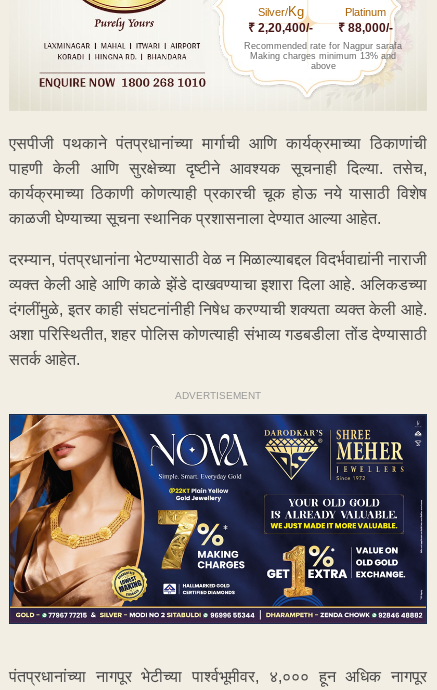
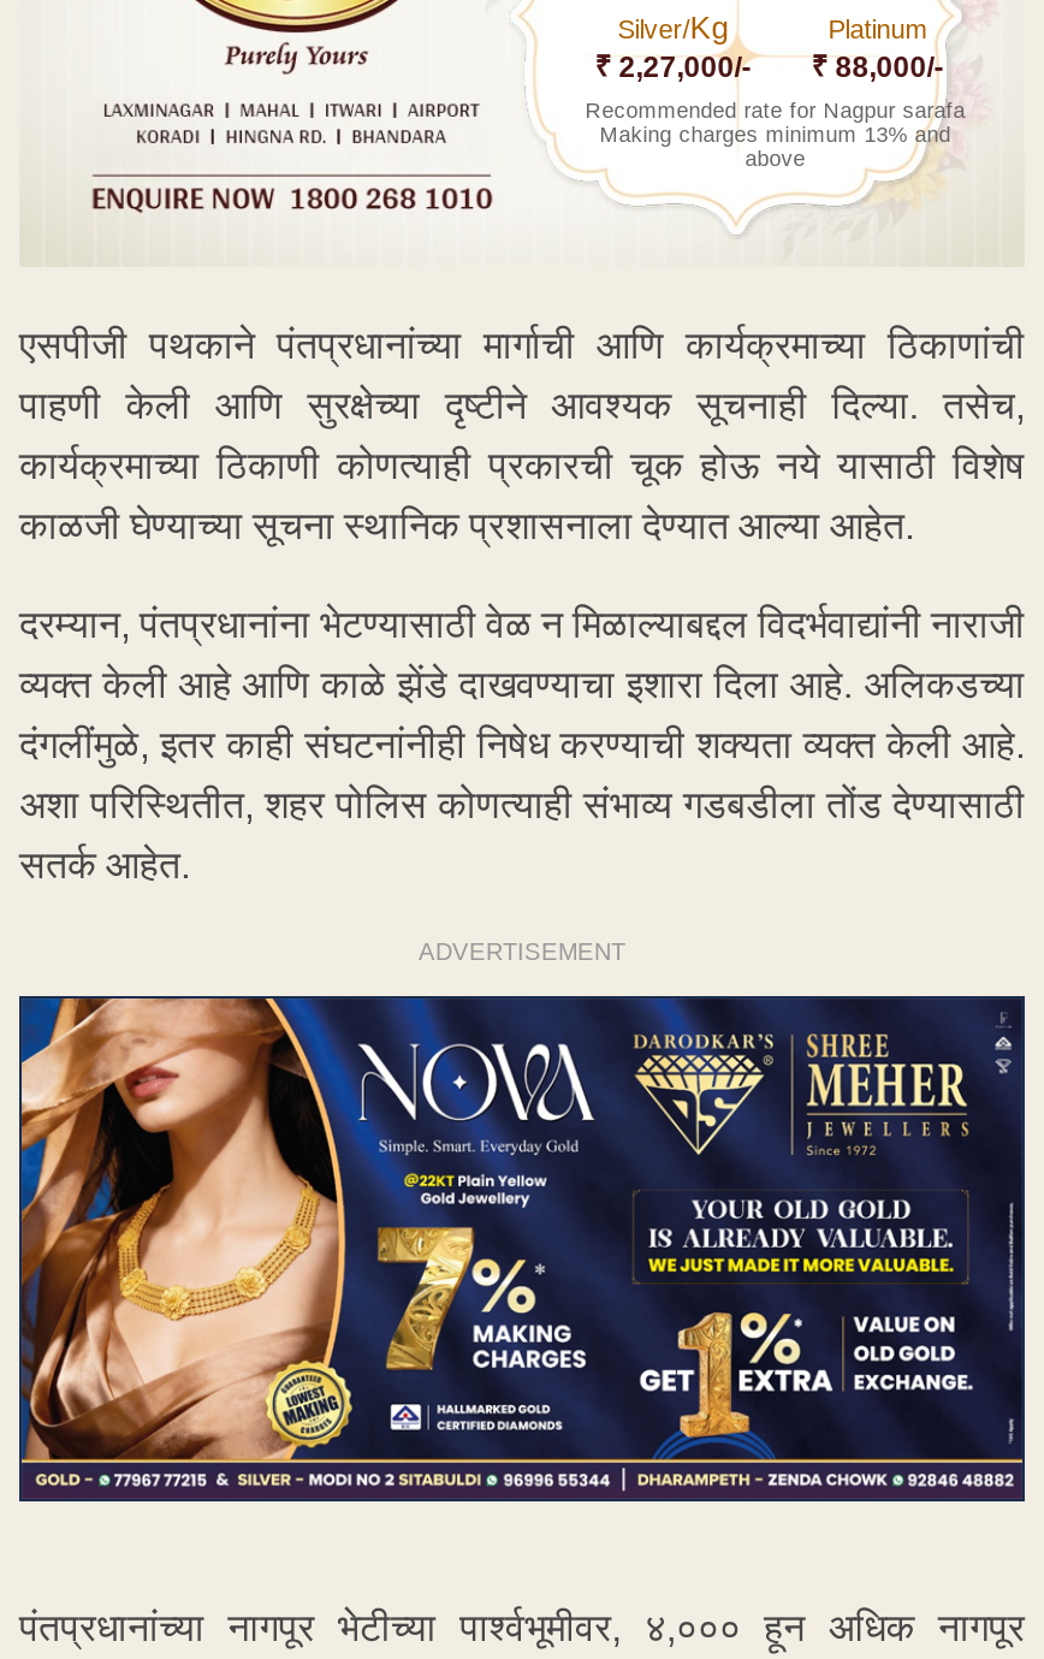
[248,21,393,35] ₹ 2,20,400/- ₹ 88,000/- -> [595,50,943,83] ₹ 2,27,000/- ₹ 88,000/-

